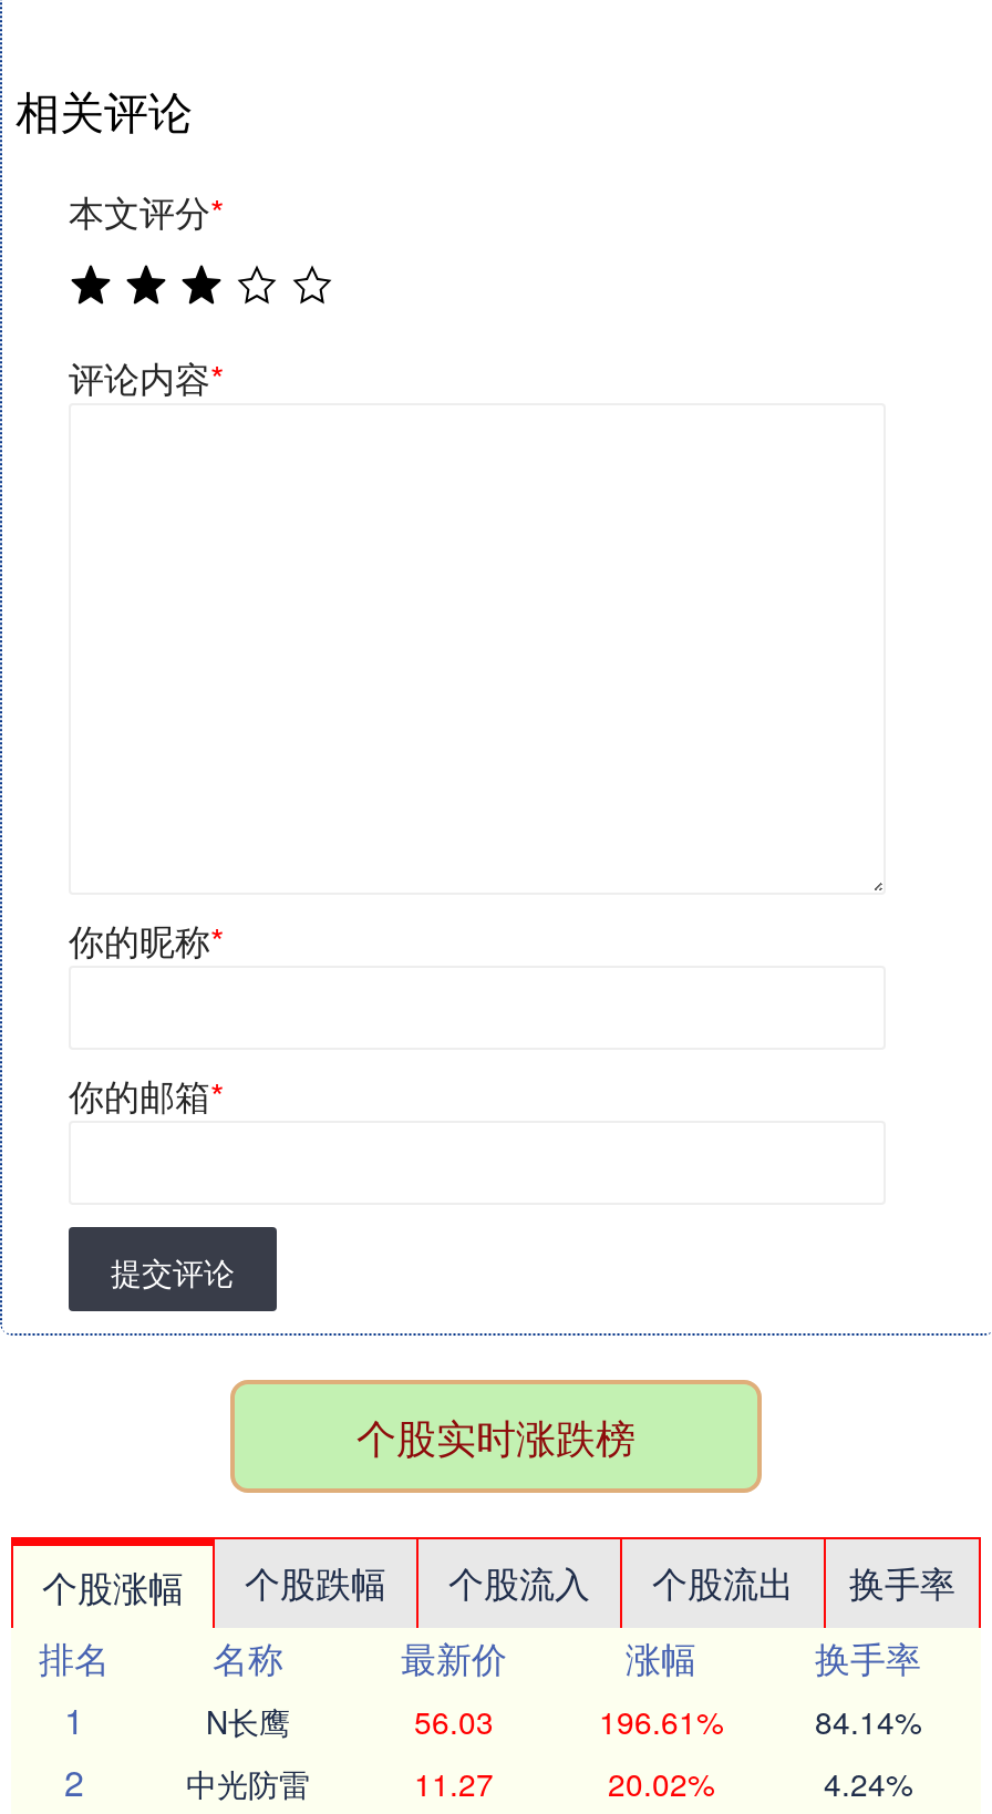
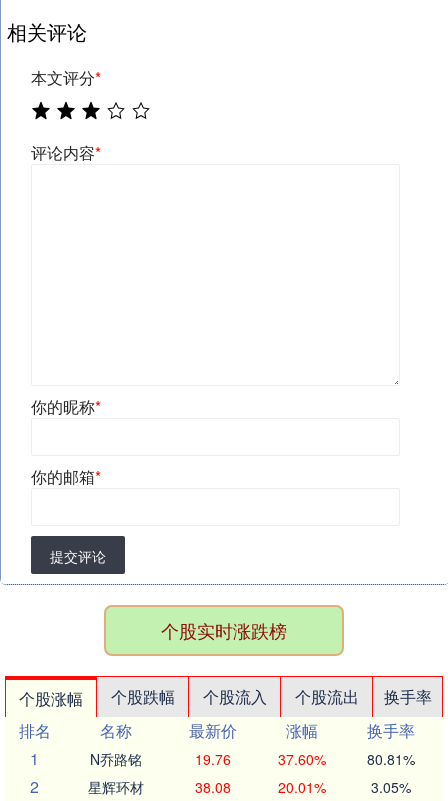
[206,1698,921,1742] N长鹰 | 56.03 | 196.61% | 84.14% -> [90,748,414,768] N乔路铭 | 19.76 | 37.60% | 80.81%
[186,1760,912,1804] 中光防雷 | 11.27 | 20.02% | 4.24% -> [88,776,410,796] 星辉环材 | 38.08 | 20.01% | 3.05%

